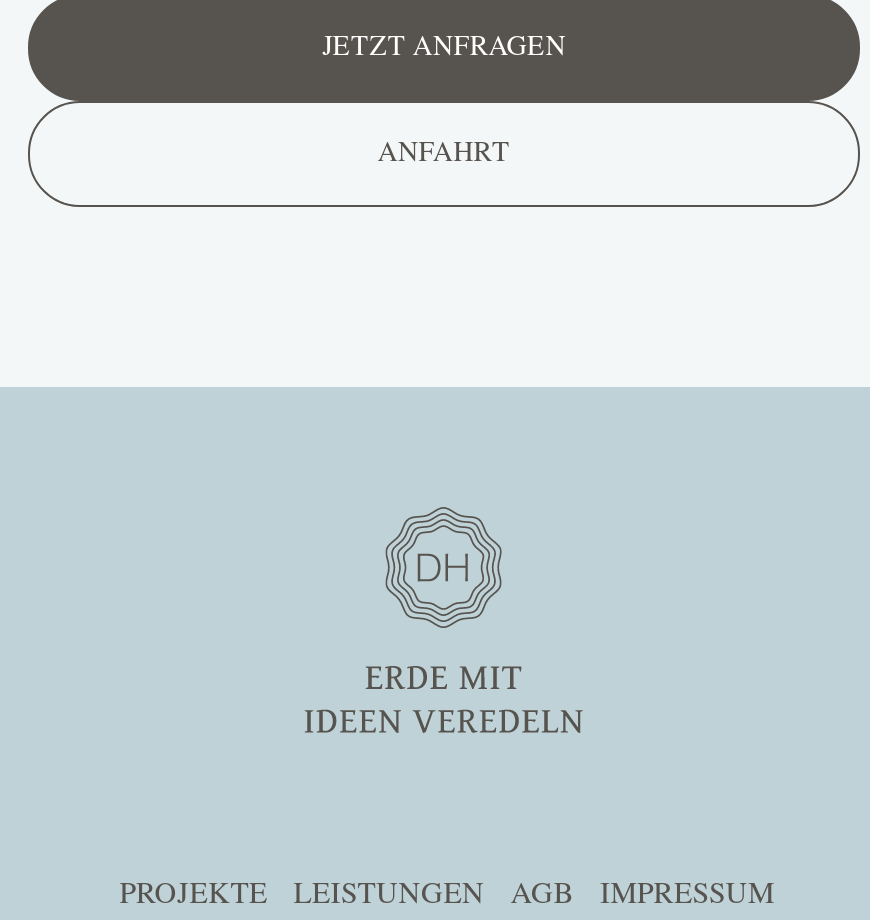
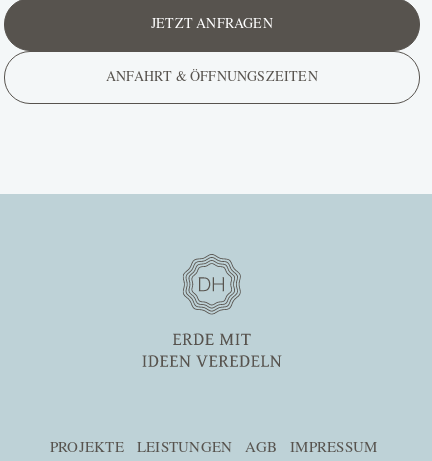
[378,137,510,169] ANFAHRT -> [106,68,318,84] ANFAHRT & ÖFFNUNGSZEITEN

